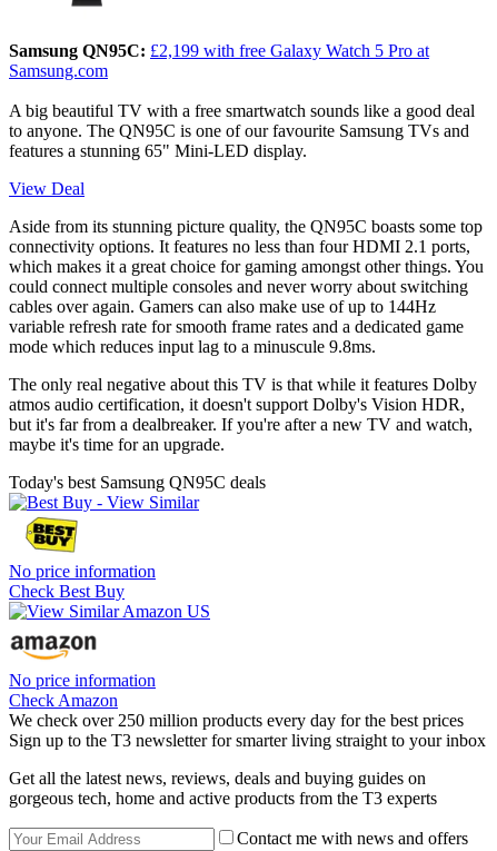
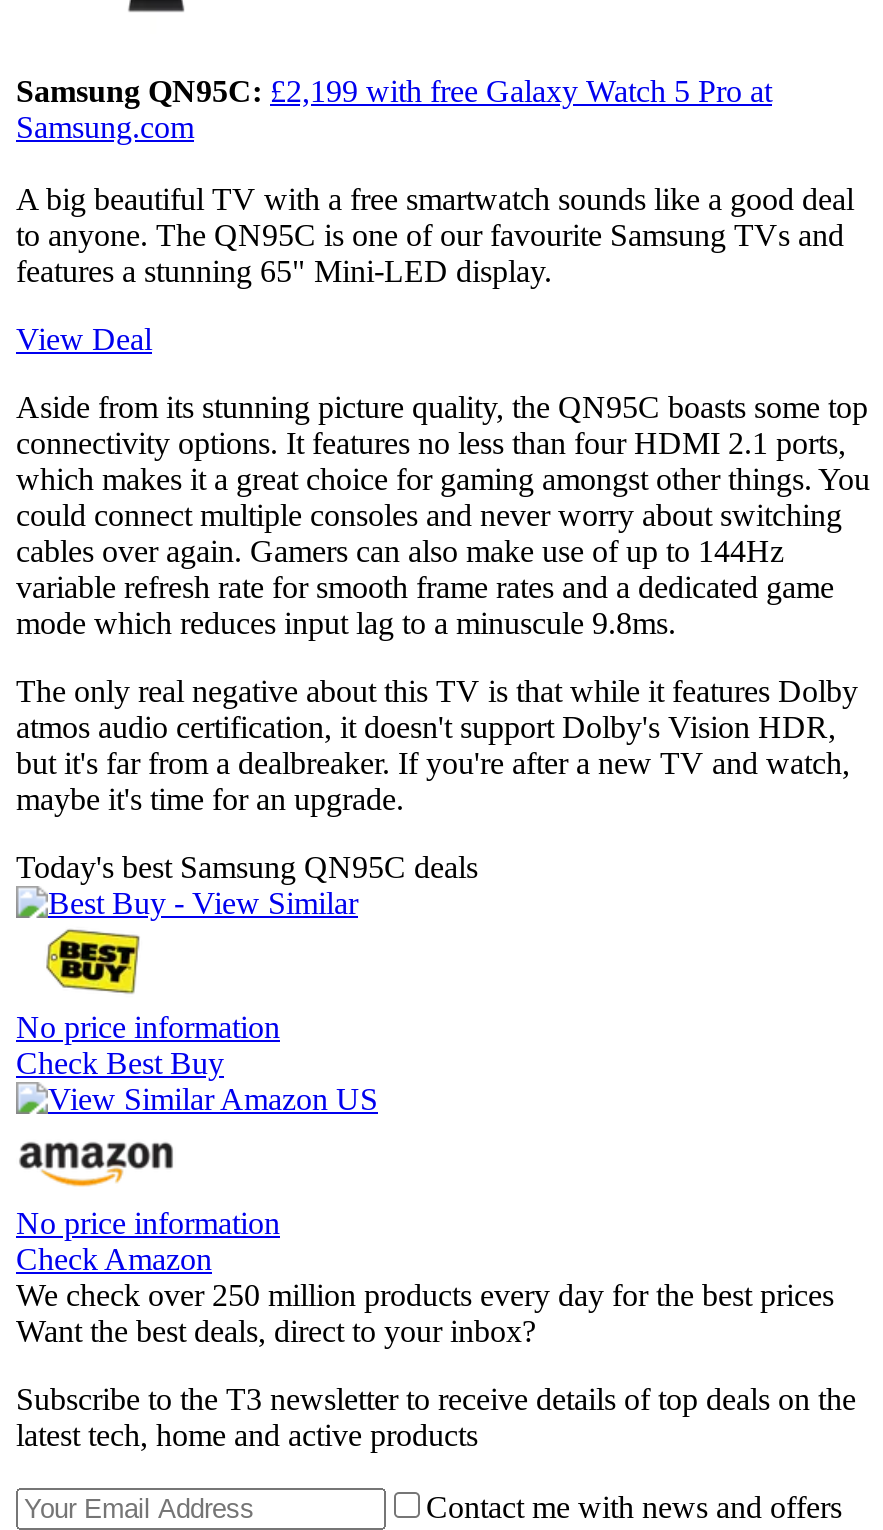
[9,731,486,750] Sign up to the T3 newsletter for smarter living straight to your inbox -> [16,1315,536,1349] Want the best deals, direct to your inbox?
[9,769,437,808] Get all the latest news, reviews, deals and buying guides on | gorgeous tech, home and active products from the T3 experts -> [16,1383,856,1453] Subscribe to the T3 newsletter to receive details of top deals on the | latest tech, home and active products

